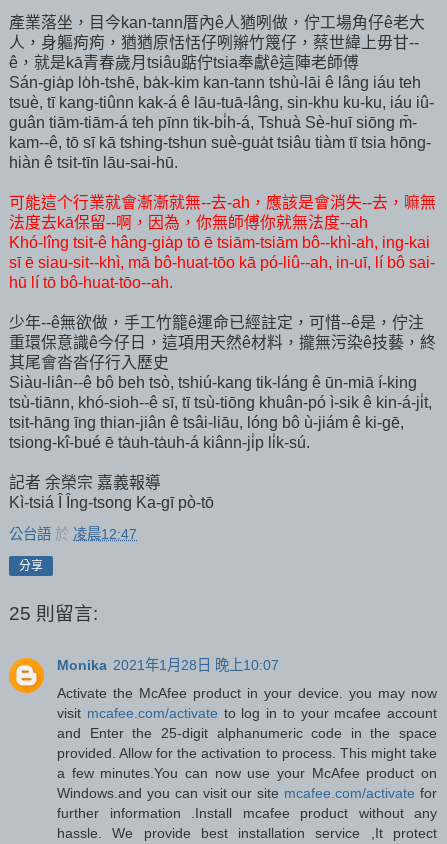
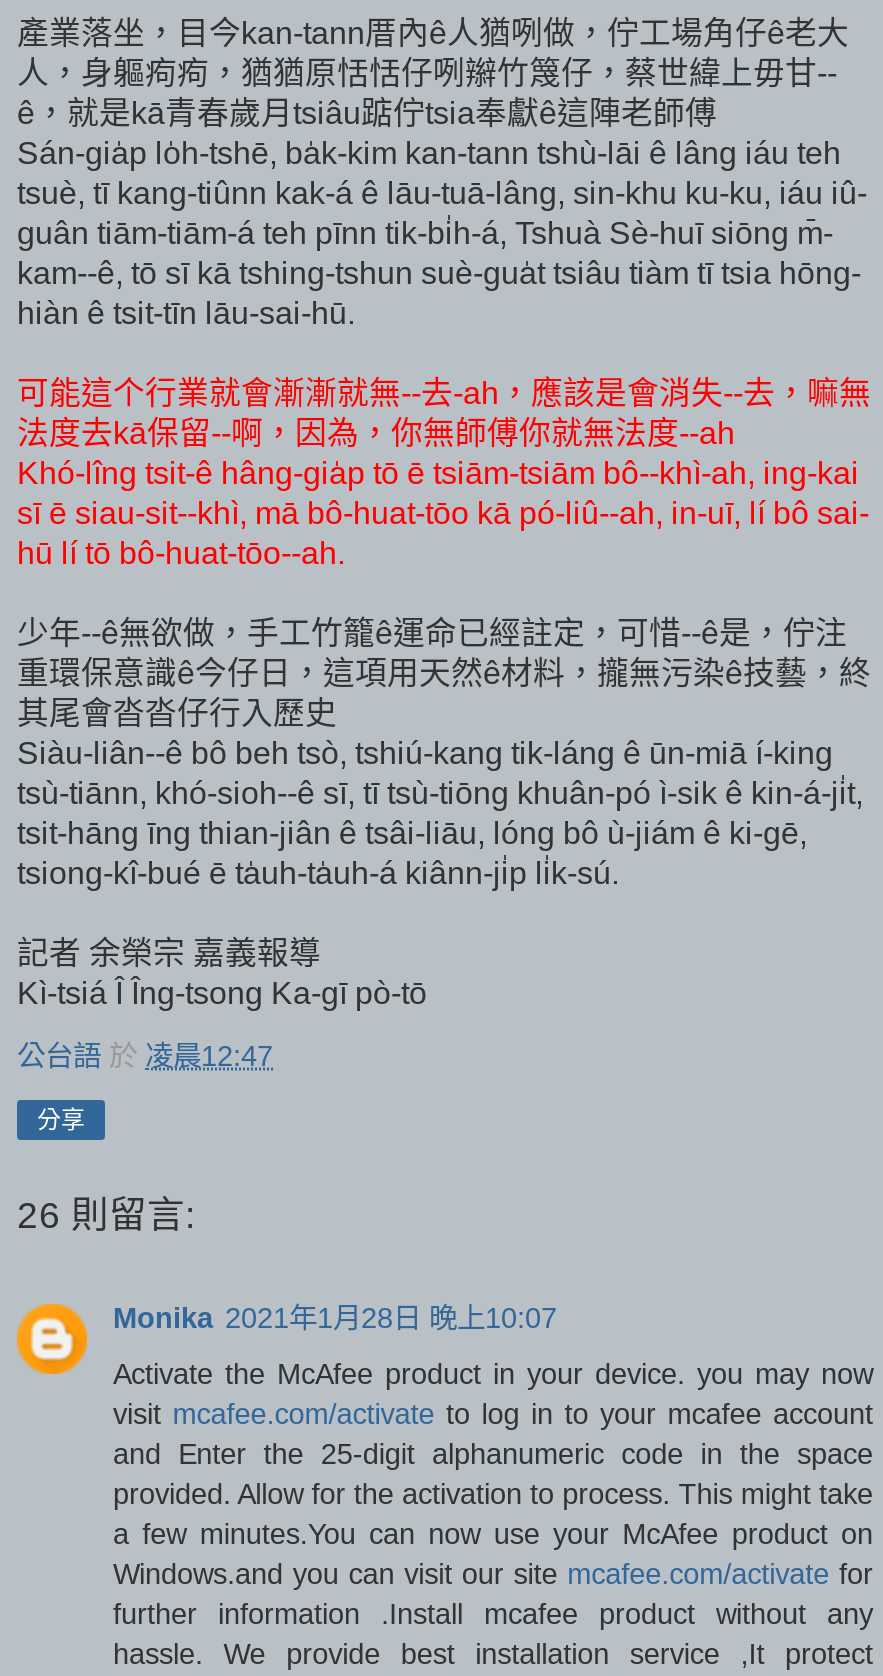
[9,603,98,624] 25 則留言: -> [17,1193,195,1235] 26 則留言:

